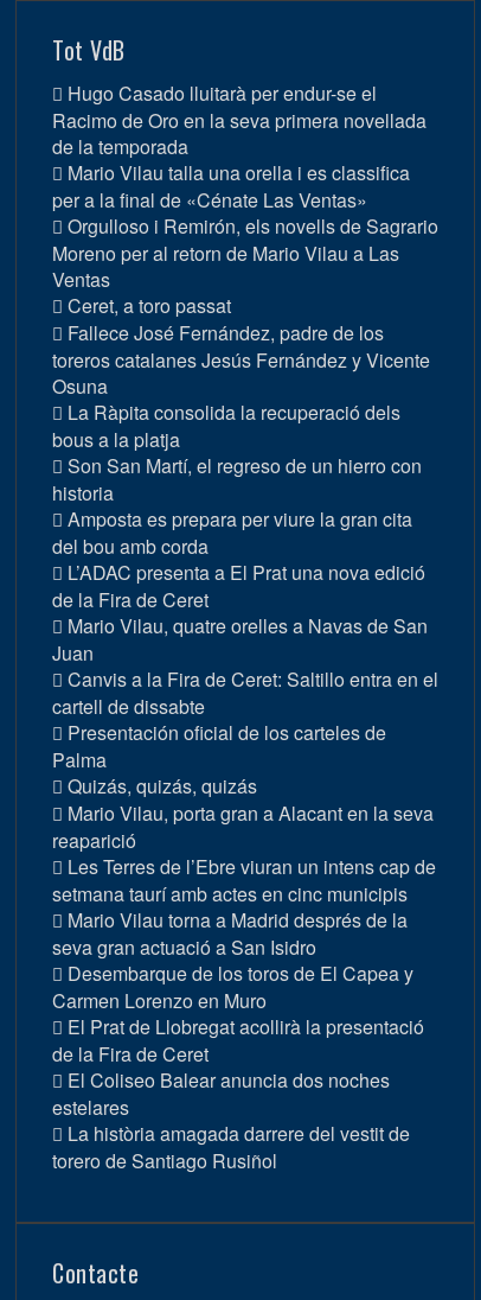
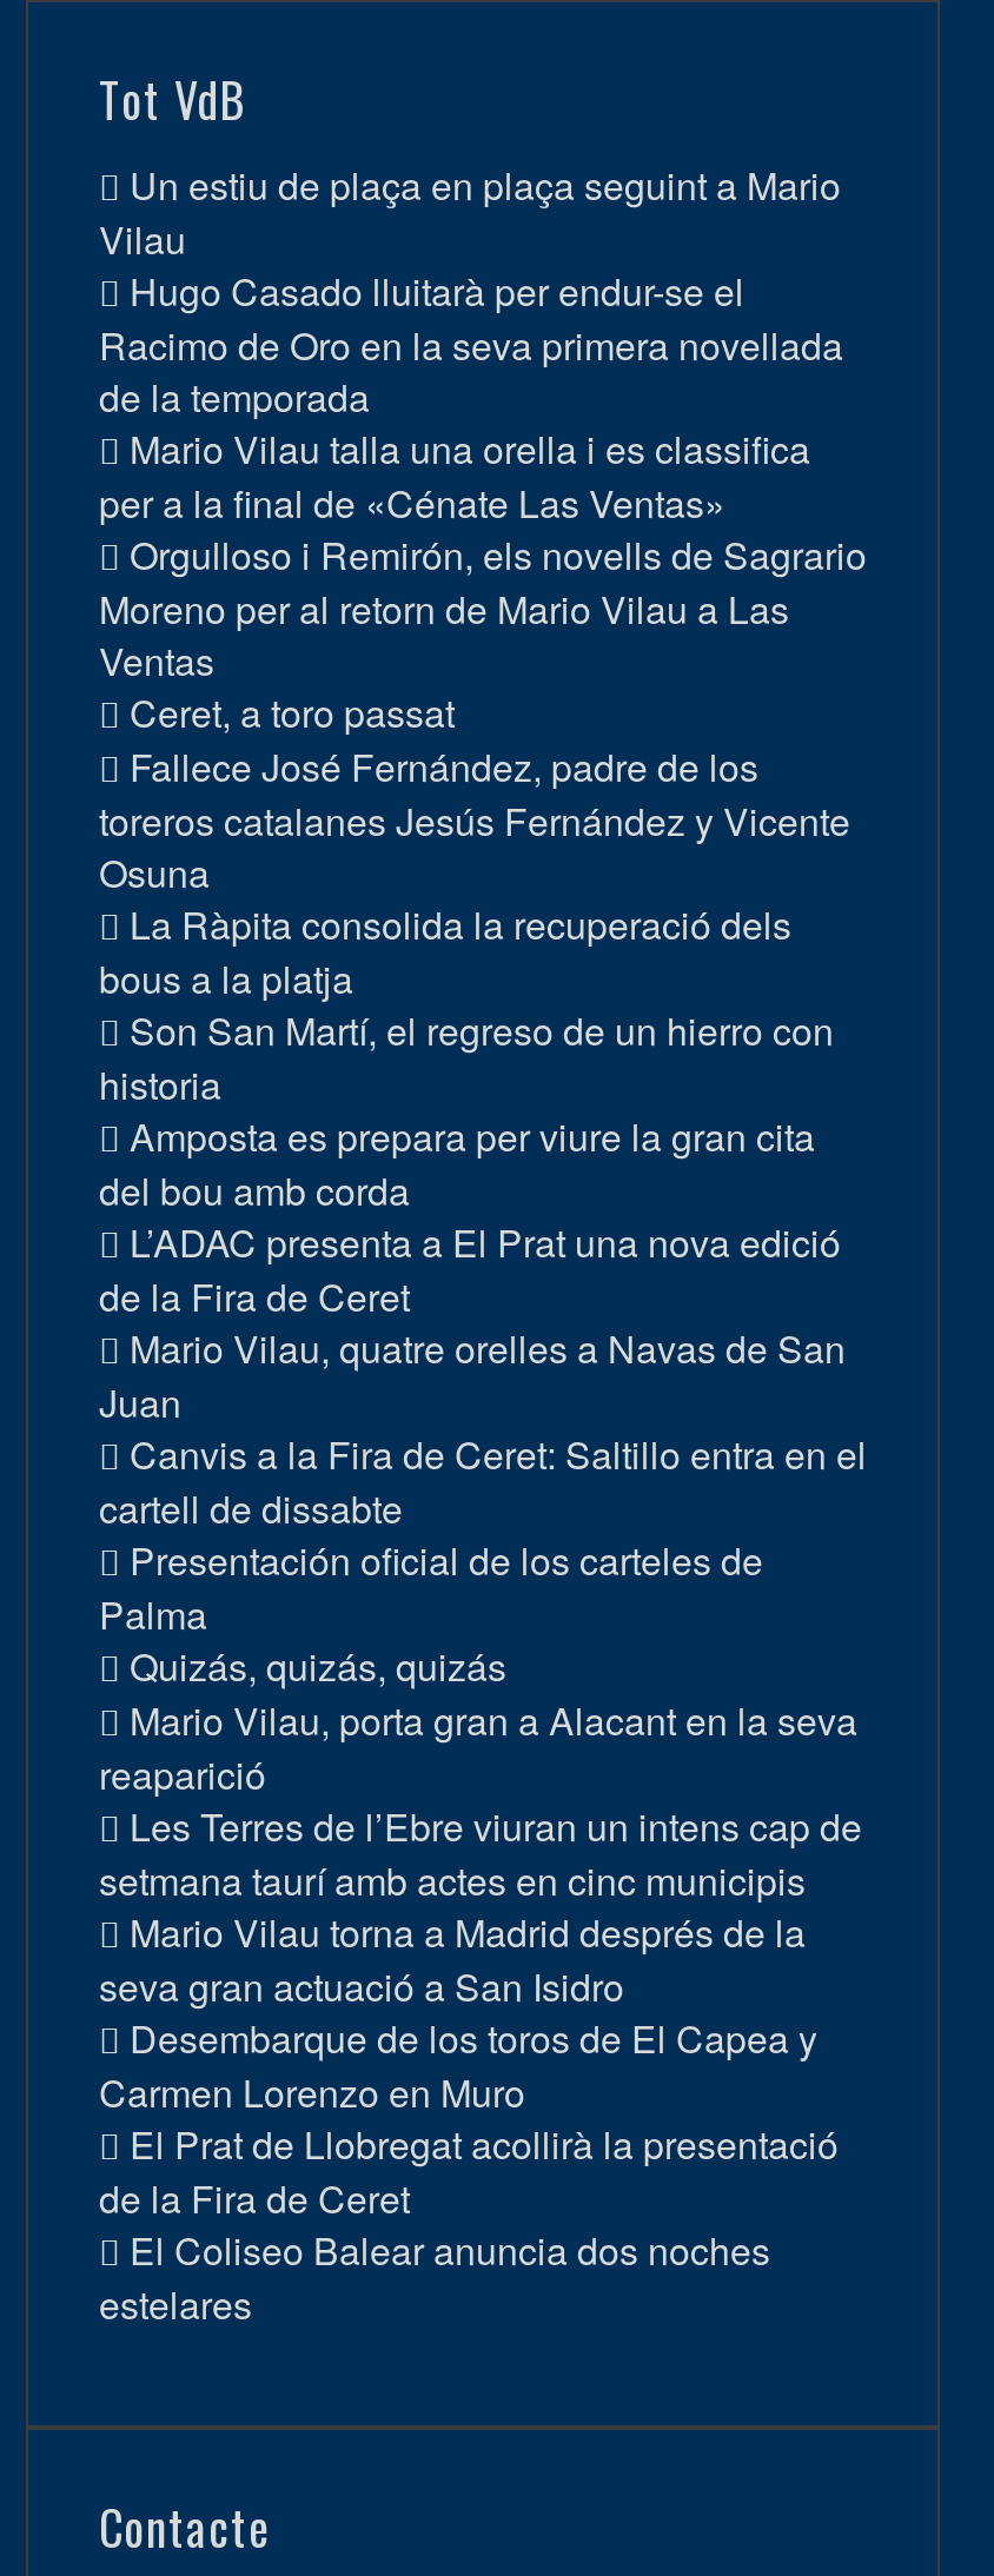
none -> [99,159,841,267] Un estiu de plaça en plaça seguint a Mario | Vilau
moved [52,80,438,1121] -> [99,265,867,2332]: Hugo Casado lluitarà per endur-se el | Racimo de Oro en la seva primera novellada | de la temporada | ... | El Coliseo Balear anuncia dos noches | estelares
[52,1120,410,1175] La història amagada darrere del vestit de | torero de Santiago Rusiñol -> none

